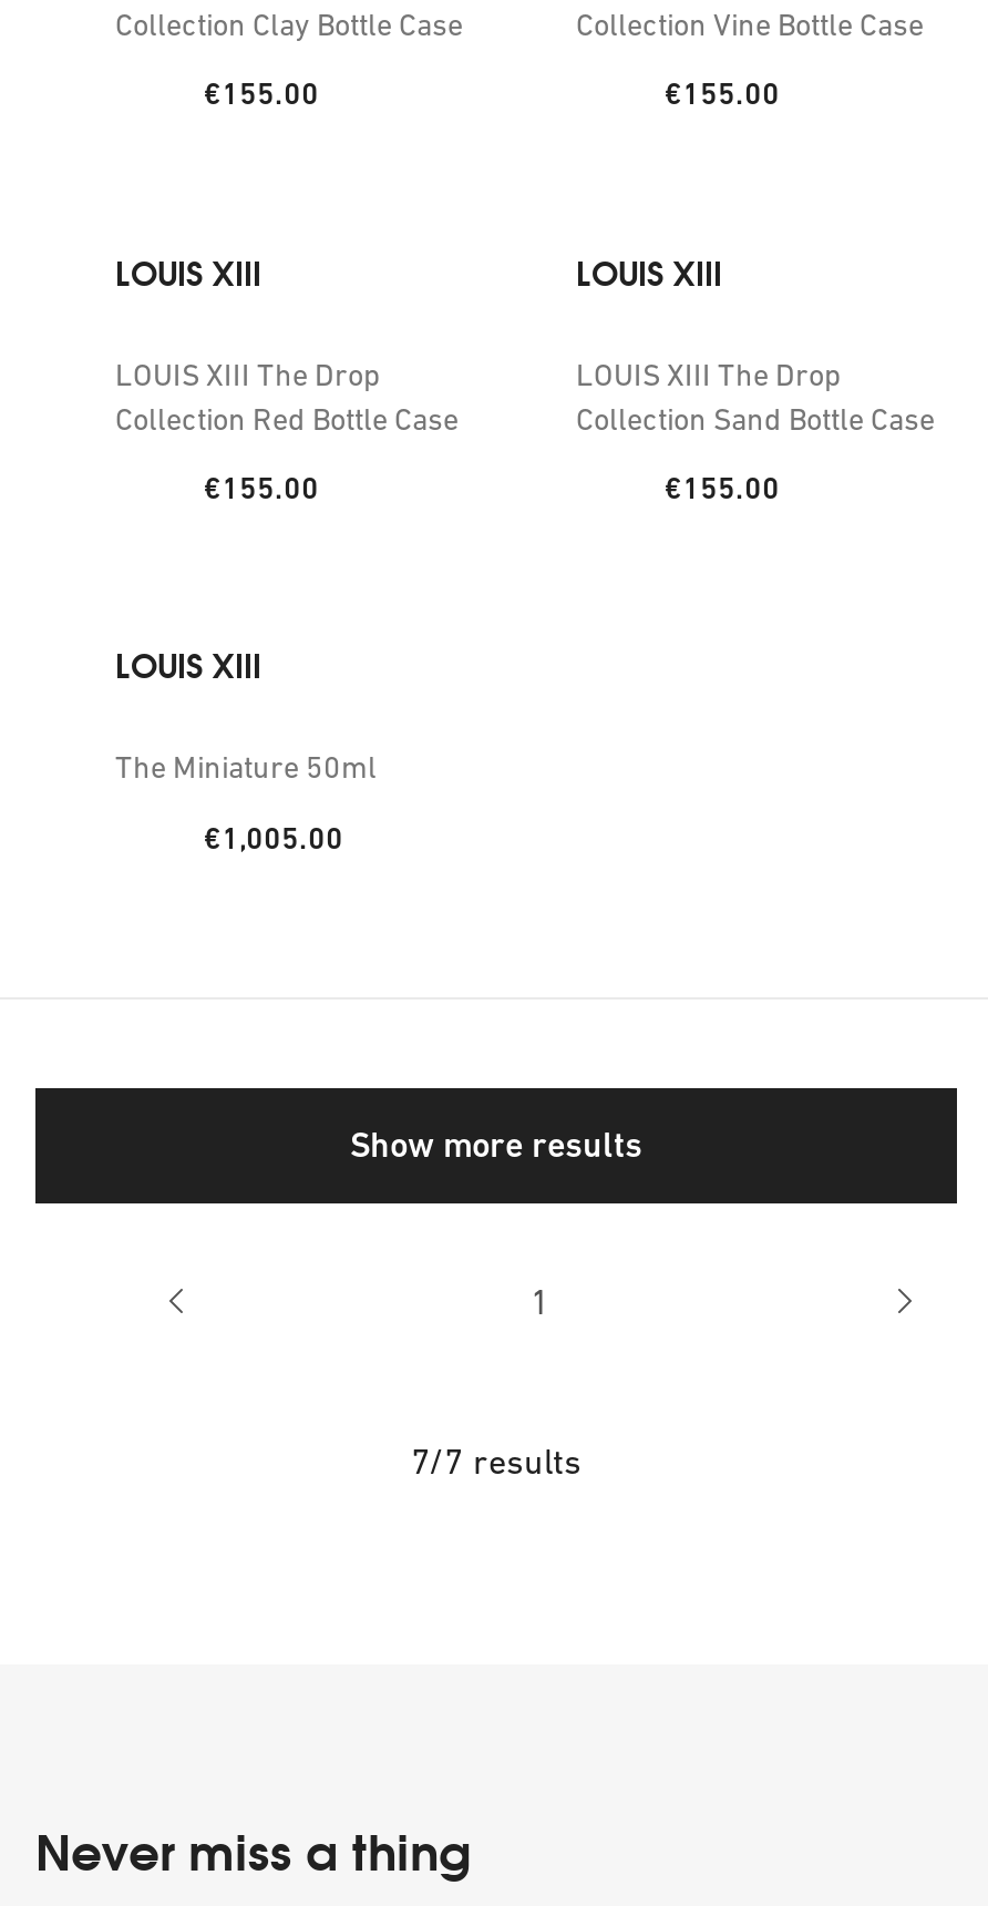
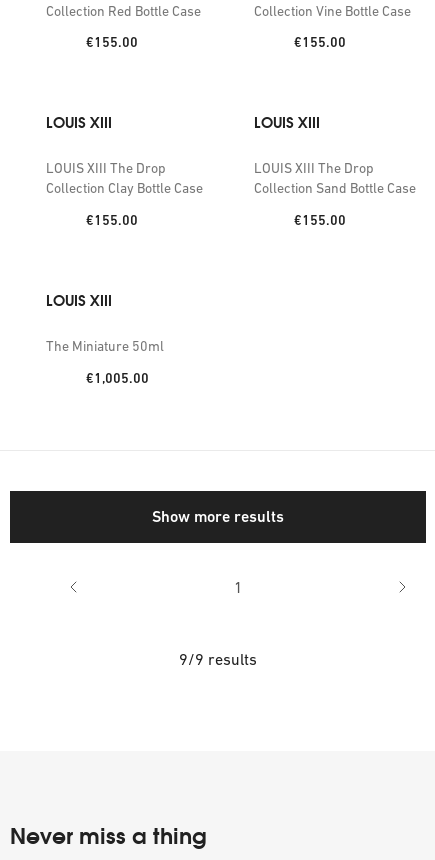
moved [115,6,463,41] -> [46,180,203,196]: Collection Clay Bottle Case
moved [115,400,459,435] -> [46,2,201,18]: Collection Red Bottle Case
[411,1440,582,1480] 7/7 results -> [179,650,257,668] 9/9 results

